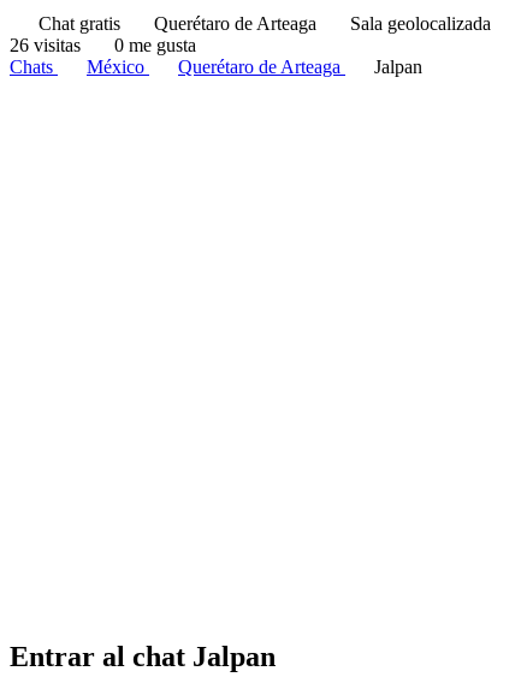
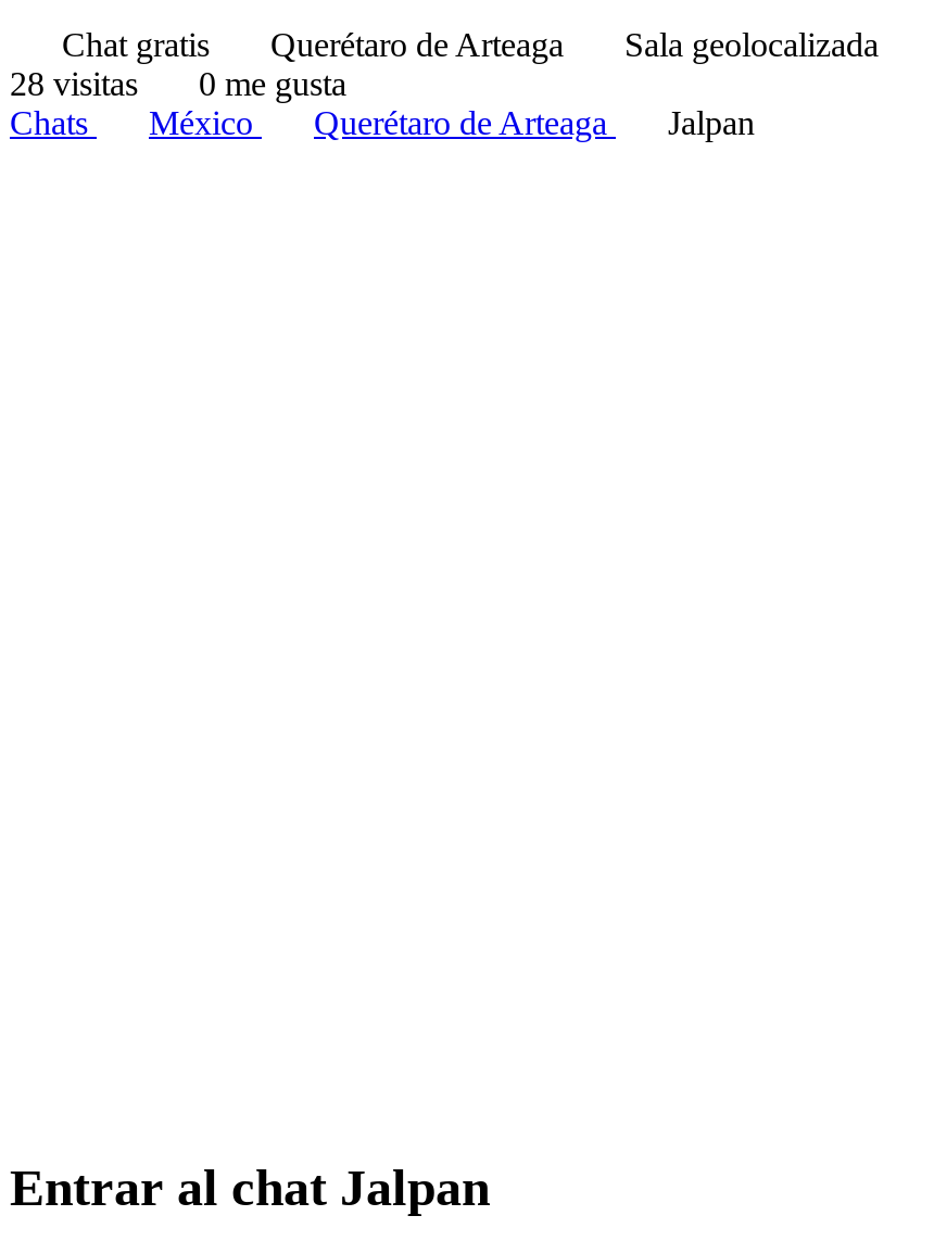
[10,35,196,55] 26 visitas 0 me gusta -> [10,65,346,102] 28 visitas 0 me gusta

